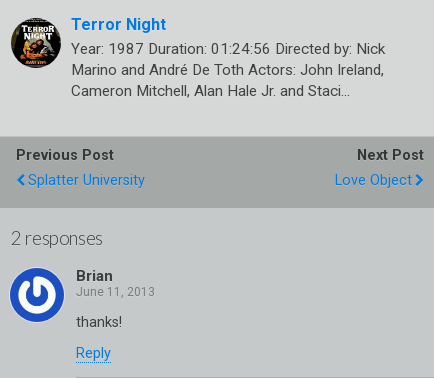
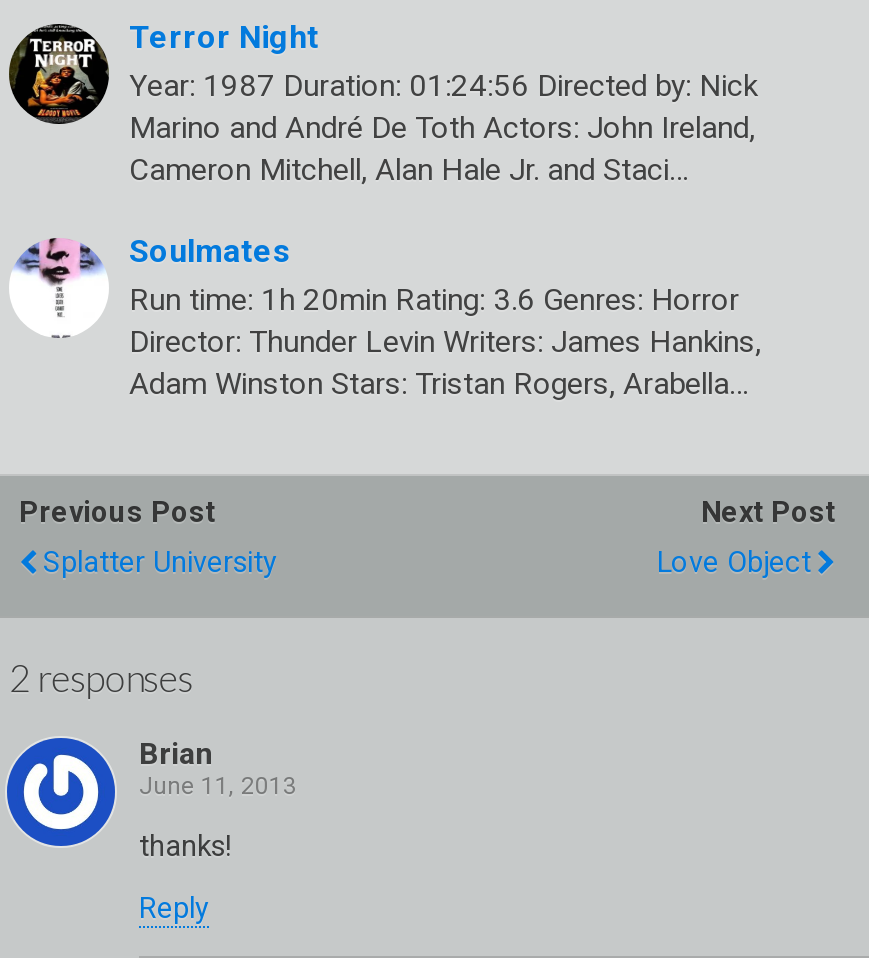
none -> [9,232,761,402] [image] | Soulmates | Run time: 1h 20min Rating: 3.6 Genres: Horror | Director: Thunder Levin Writers: James Hankins, | Adam Winston Stars: Tristan Rogers, Arabella…

